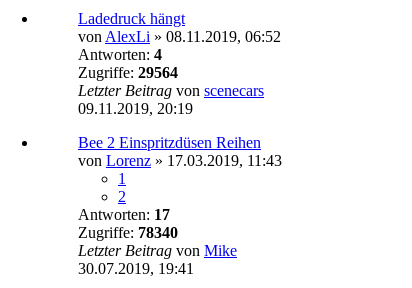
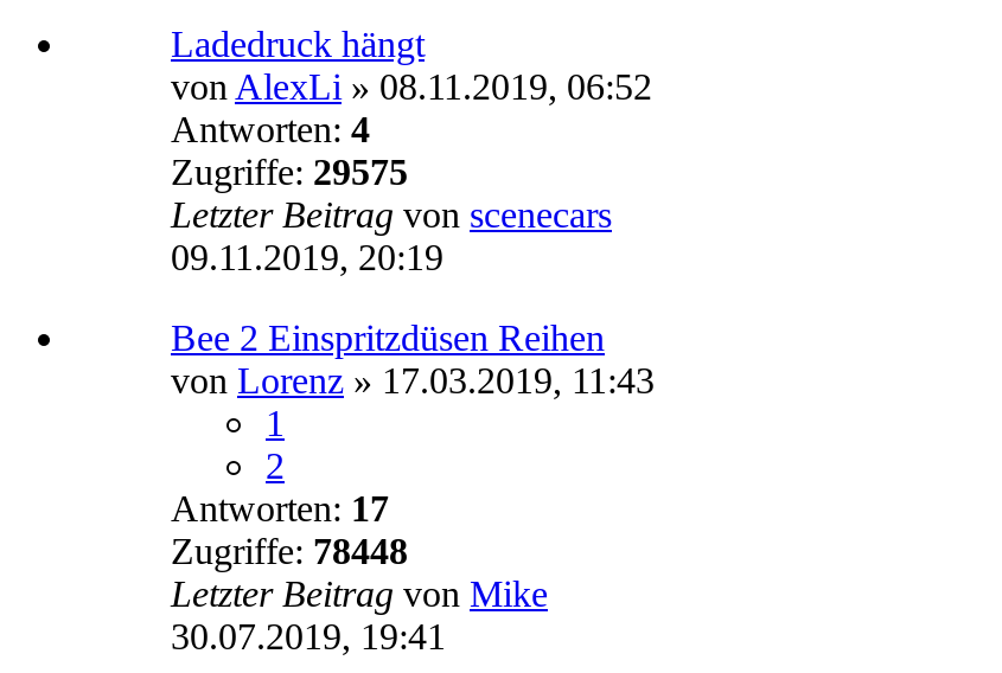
[78,64,178,81] Zugriffe: 29564 -> [171,152,408,193] Zugriffe: 29575
[78,224,178,241] Zugriffe: 78340 -> [171,532,408,572] Zugriffe: 78448

